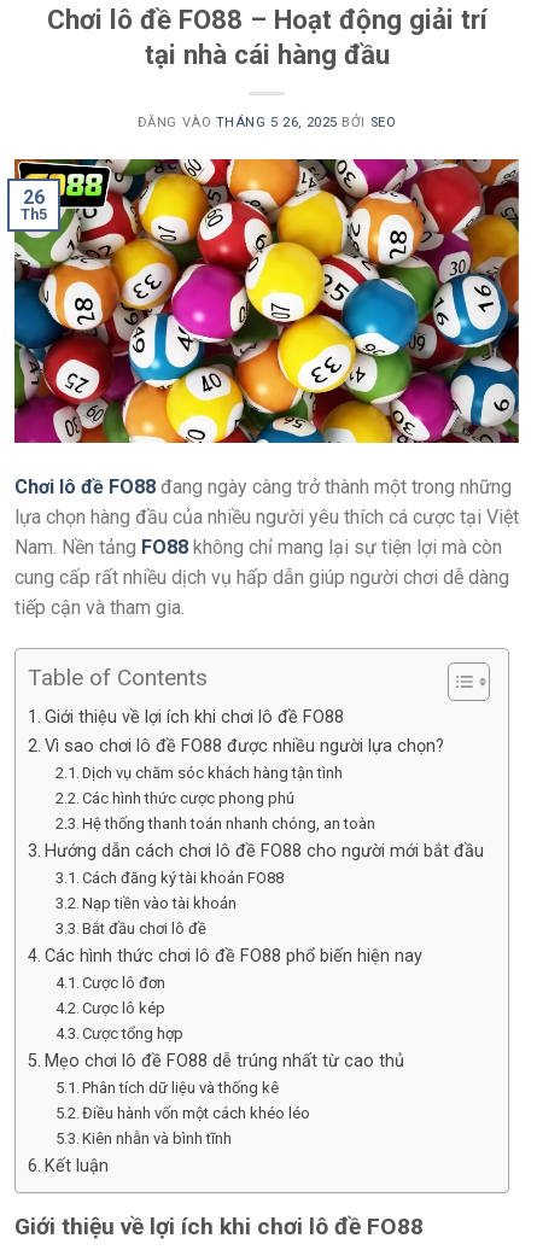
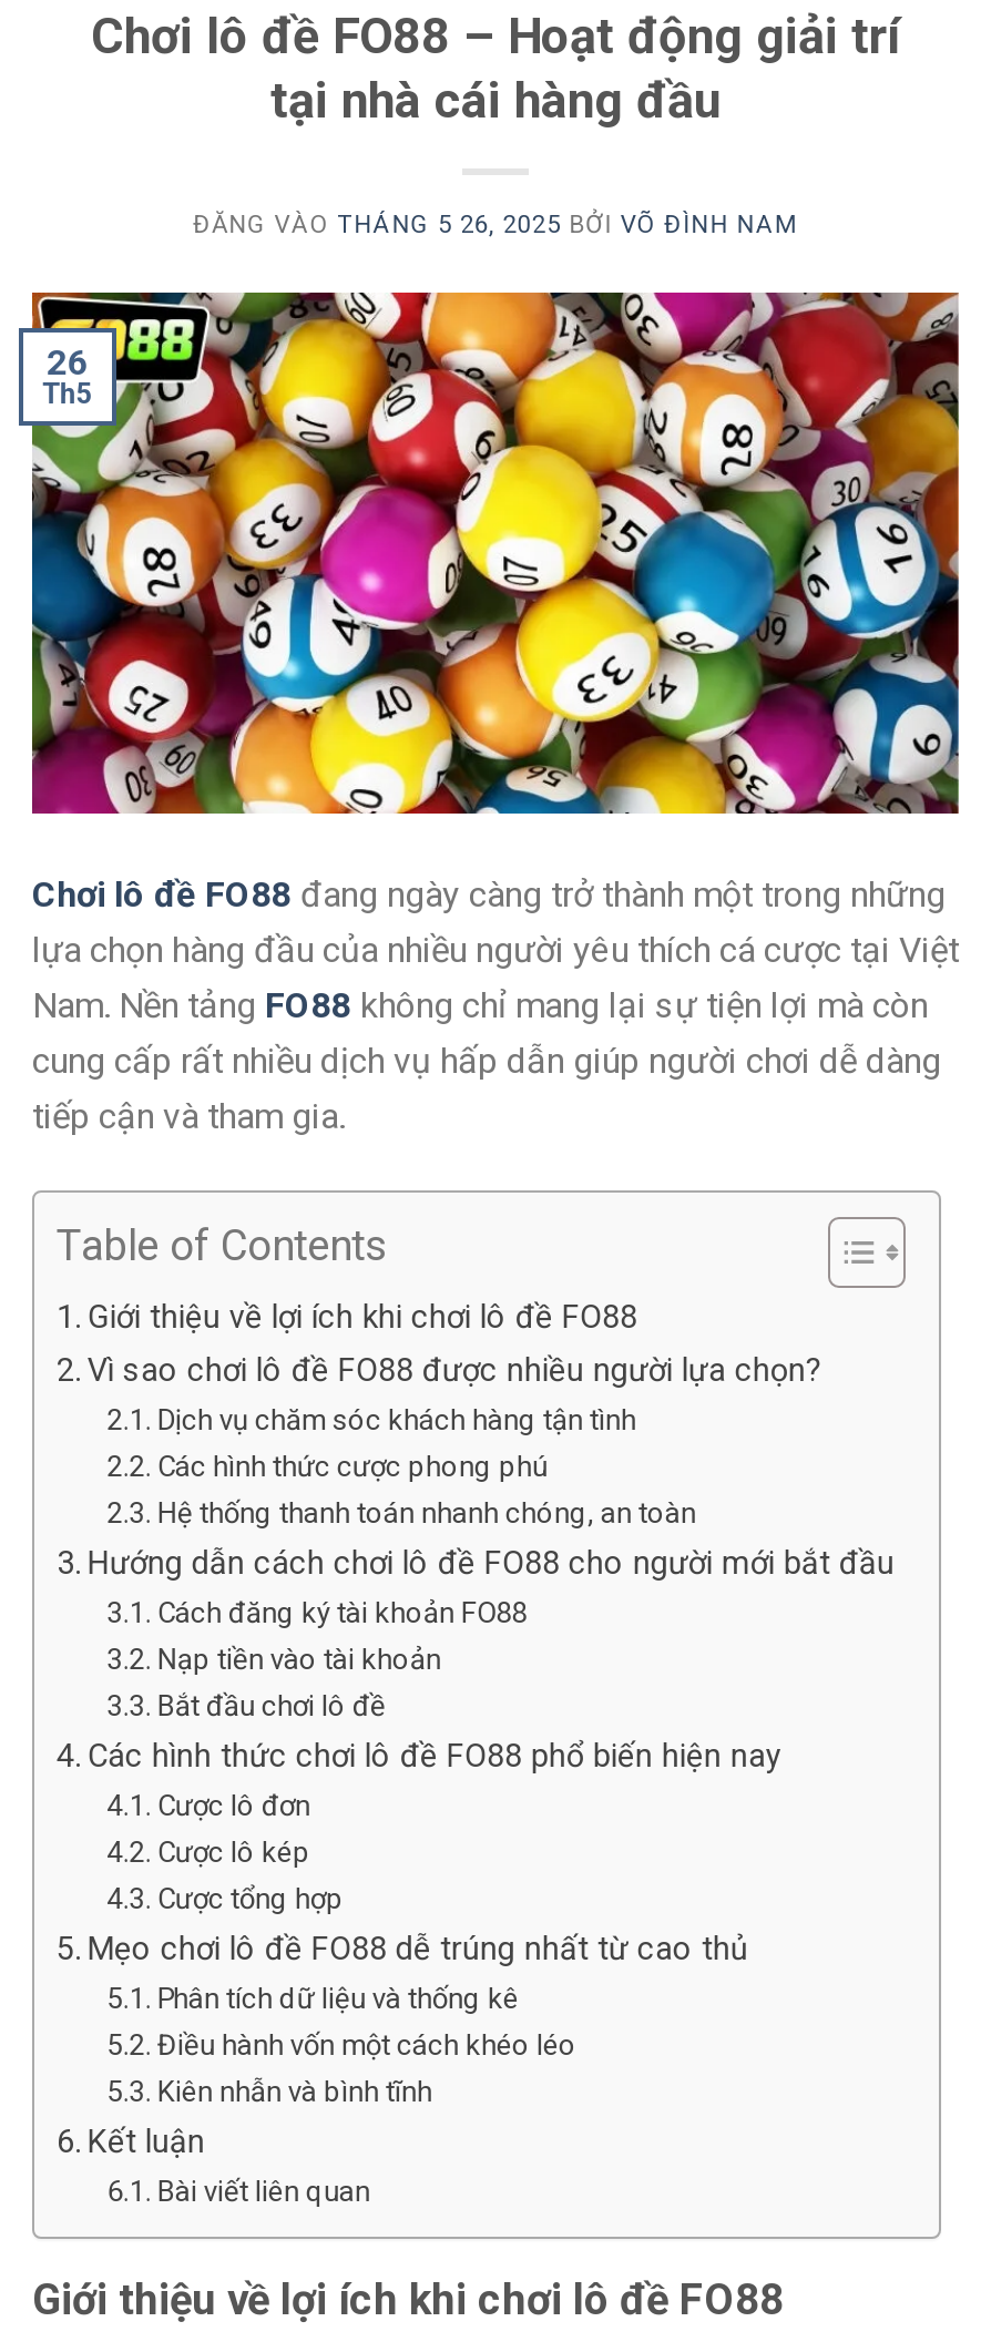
[137,114,396,130] ĐĂNG VÀO THÁNG 5 26, 2025 BỞI SEO -> [193,210,798,239] ĐĂNG VÀO THÁNG 5 26, 2025 BỞI VÕ ĐÌNH NAM
none -> [157,2174,370,2207] Bài viết liên quan

